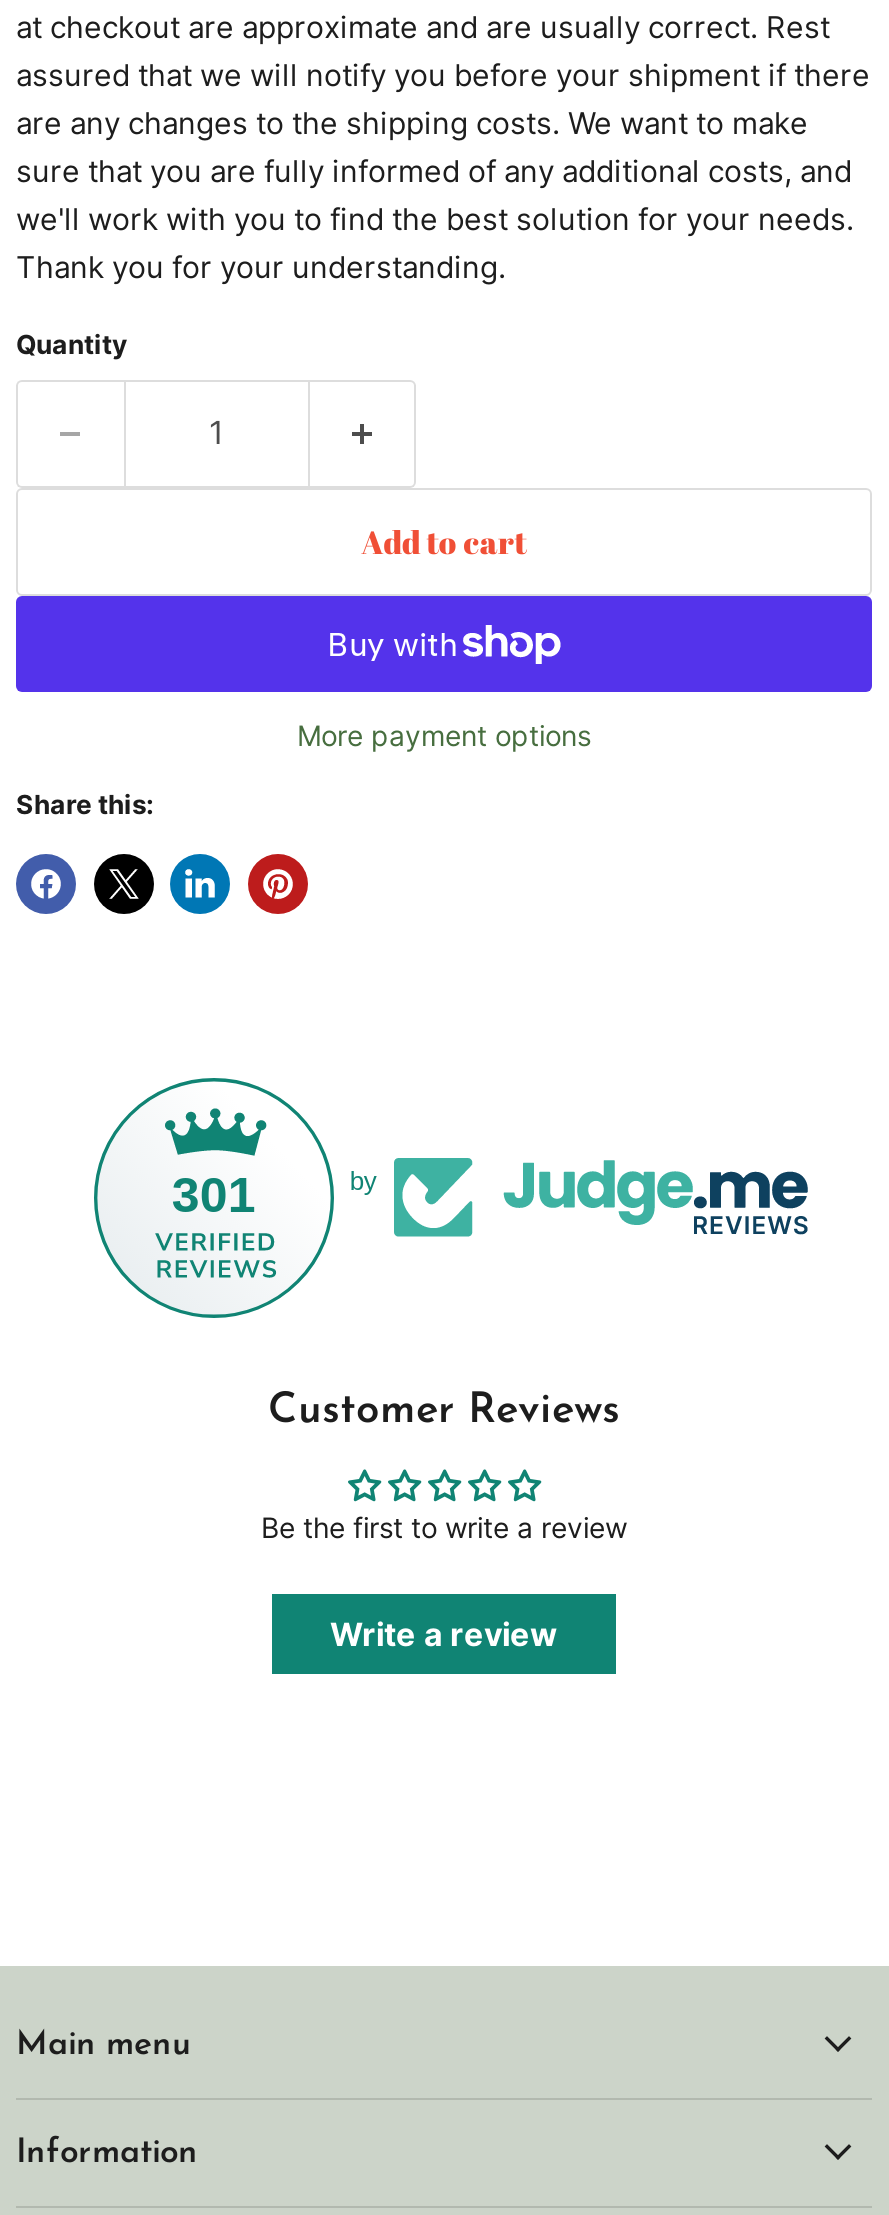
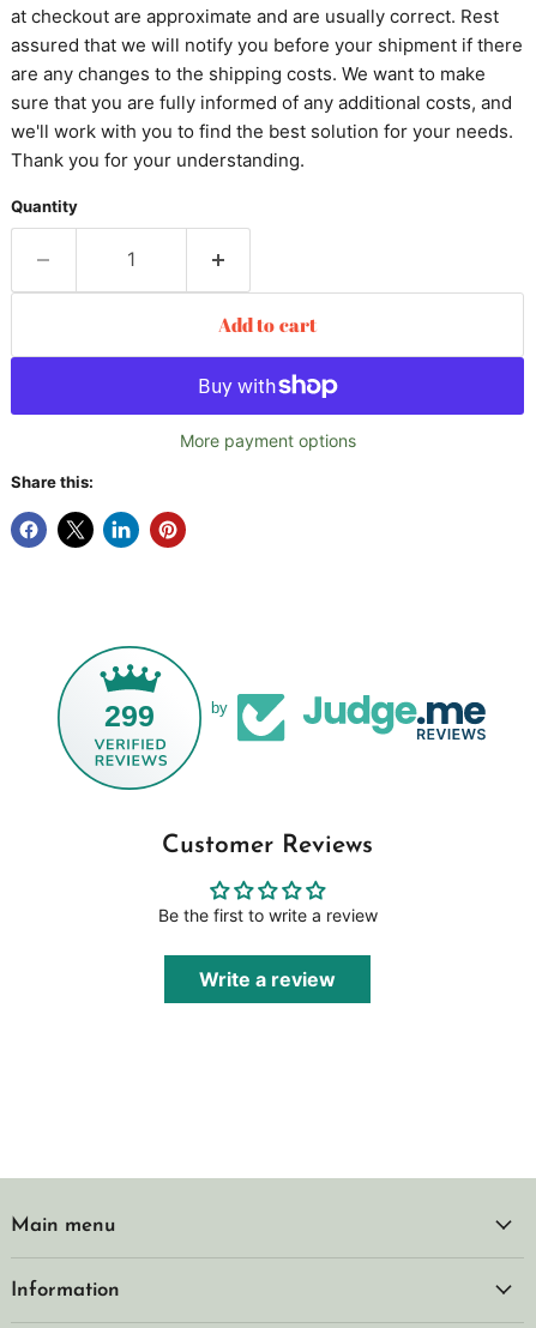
[172,1166,256,1222] 301 -> [104,699,154,732] 299

